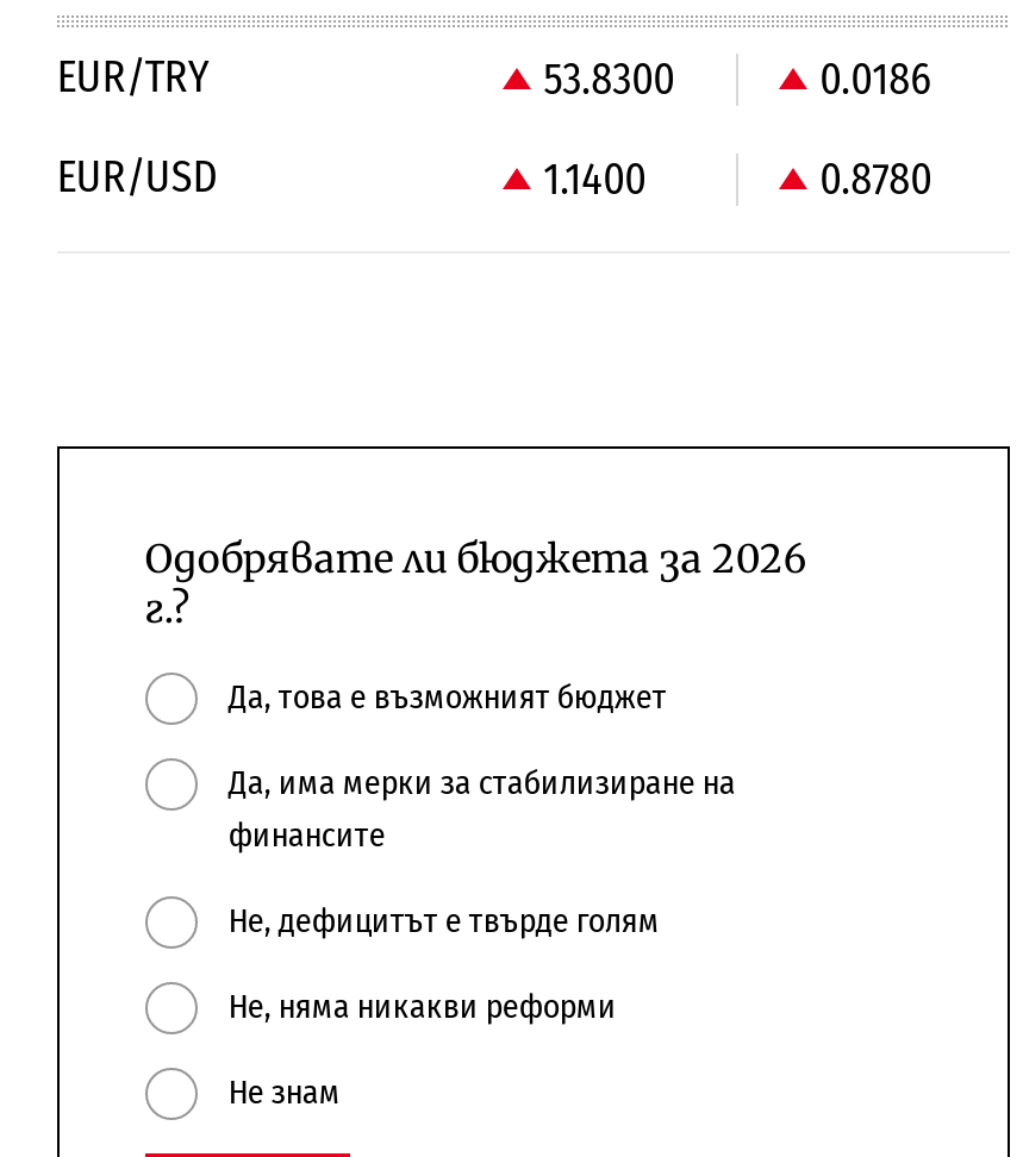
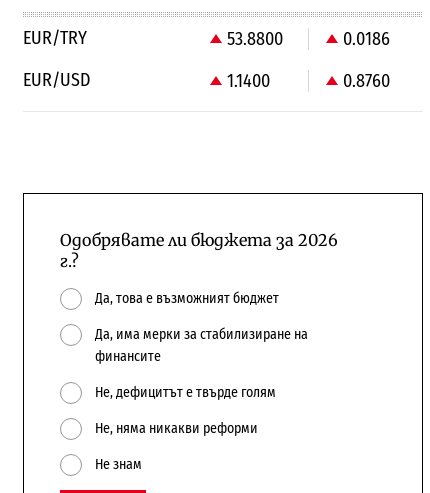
[543,53,674,105] 53.8300 -> [227,28,283,50] 53.8800
[820,153,932,205] 0.8780 -> [343,70,390,92] 0.8760

